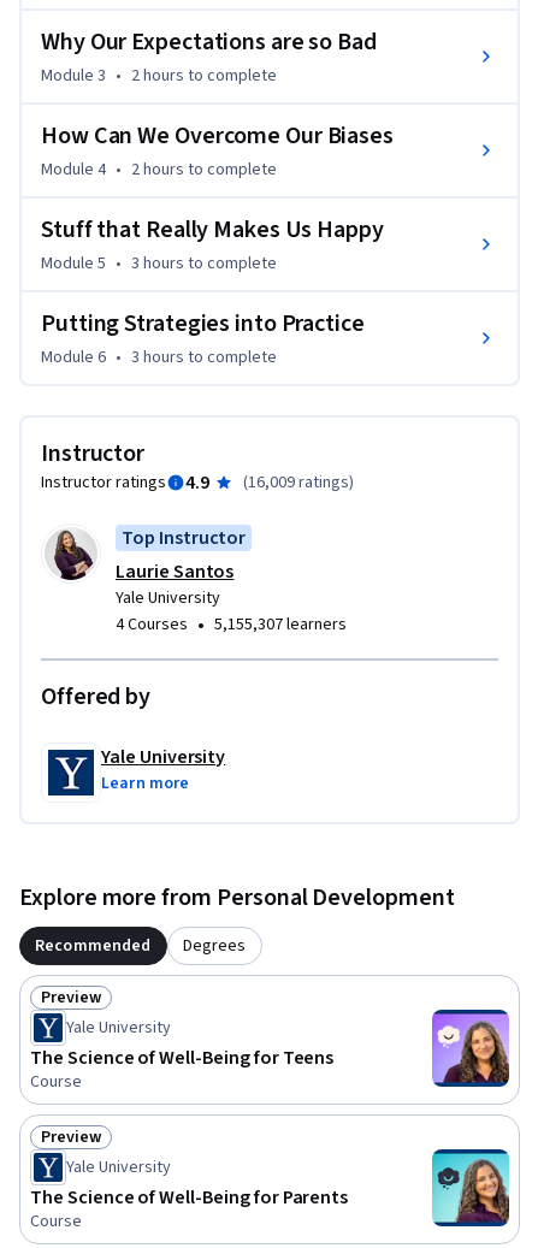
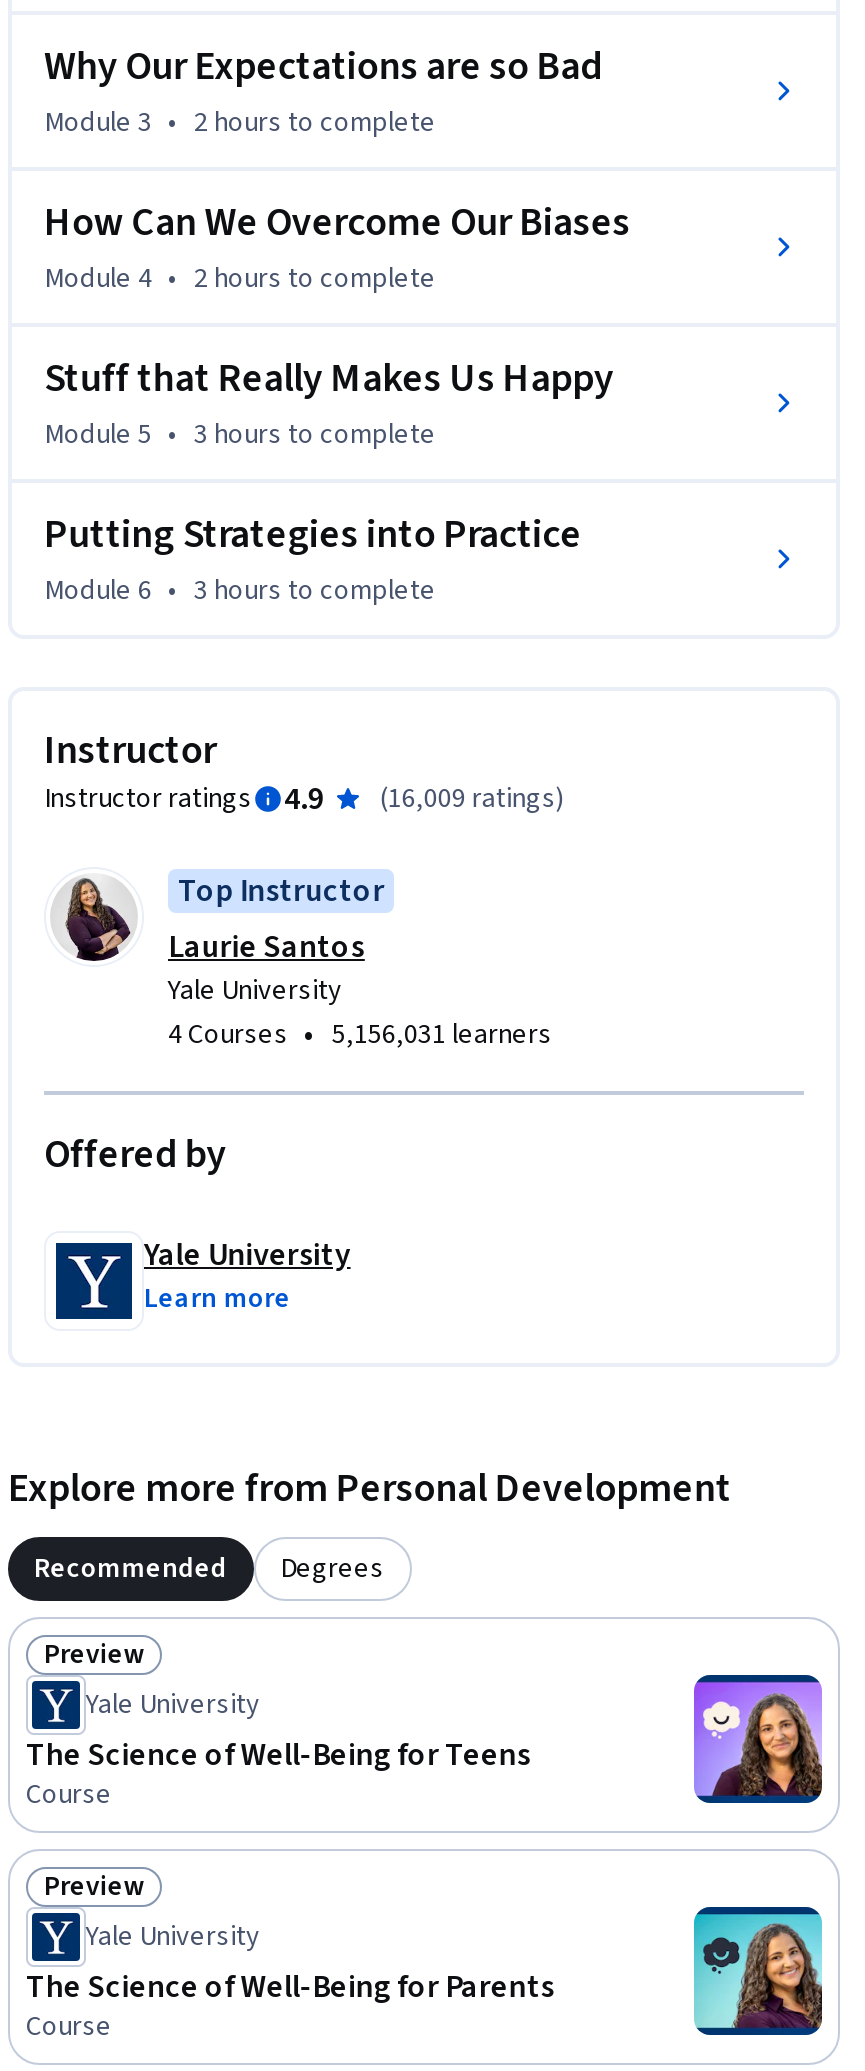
[116,611,347,638] 4 Courses • 5,155,307 learners -> [168,1013,552,1057] 4 Courses • 5,156,031 learners

